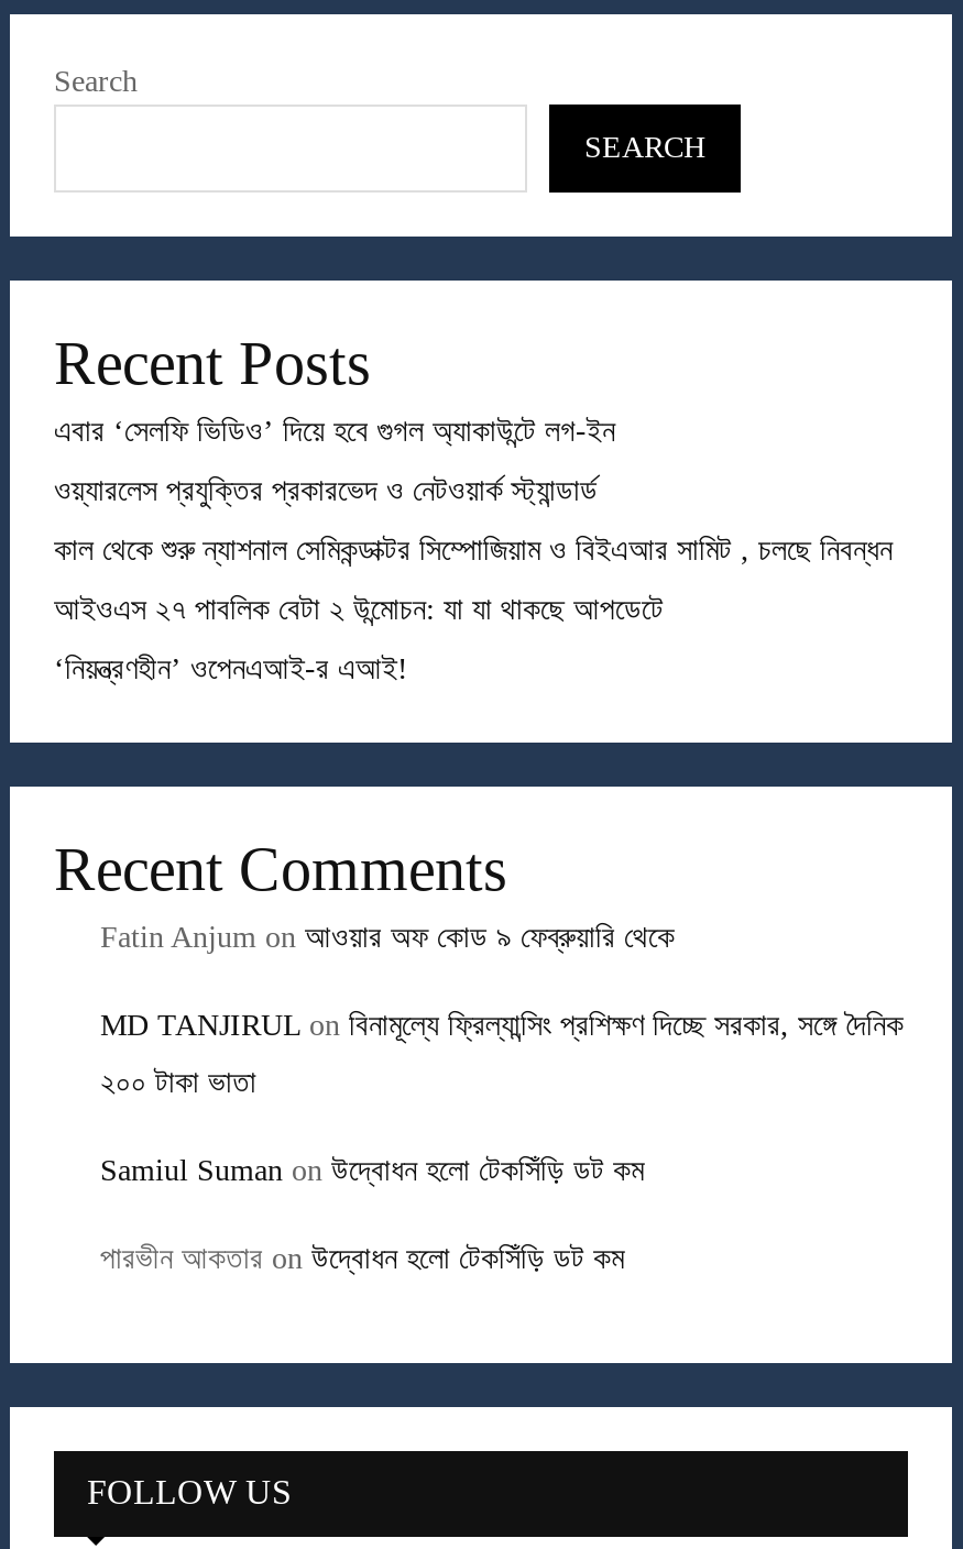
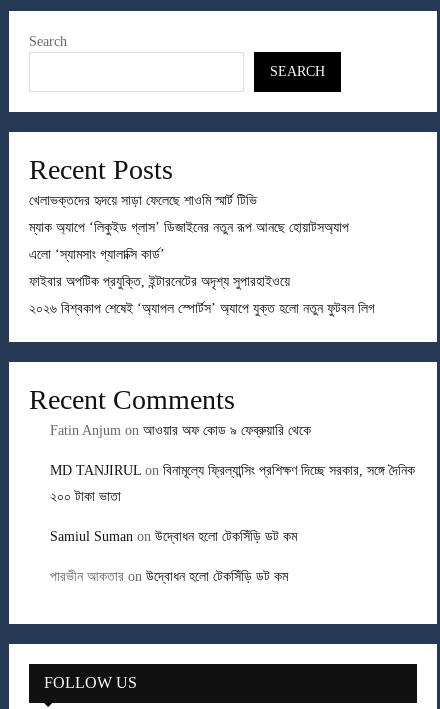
[54,414,615,447] এবার ‘সেলফি ভিডিও’ দিয়ে হবে গুগল অ্যাকাউন্টে লগ-ইন -> [29,193,257,208] খেলাভক্তদের হৃদয়ে সাড়া ফেলেছে শাওমি স্মার্ট টিভি
[54,474,598,507] ওয়্যারলেস প্রযুক্তির প্রকারভেদ ও নেটওয়ার্ক স্ট্যান্ডার্ড -> [29,220,349,235] ম্যাক অ্যাপে ‘লিকুইড গ্লাস’ ডিজাইনের নতুন রূপ আনছে হোয়াটসঅ্যাপ
[54,533,893,566] কাল থেকে শুরু ন্যাশনাল সেমিকন্ডাক্টর সিম্পোজিয়াম ও বিইএআর সামিট , চলছে নিবন্ধন -> [29,247,165,262] এলো ‘স্যামসাং গ্যালাক্সি কার্ড’
[54,592,664,625] আইওএস ২৭ পাবলিক বেটা ২ উন্মোচন: যা যা থাকছে আপডেটে -> [29,274,290,289] ফাইবার অপটিক প্রযুক্তি, ইন্টারনেটের অদৃশ্য সুপারহাইওয়ে
[54,652,408,685] ‘নিয়ন্ত্রণহীন’ ওপেনএআই-র এআই! -> [29,301,375,316] ২০২৬ বিশ্বকাপ শেষেই ‘অ্যাপল স্পোর্টস’ অ্যাপে যুক্ত হলো নতুন ফুটবল লিগ

